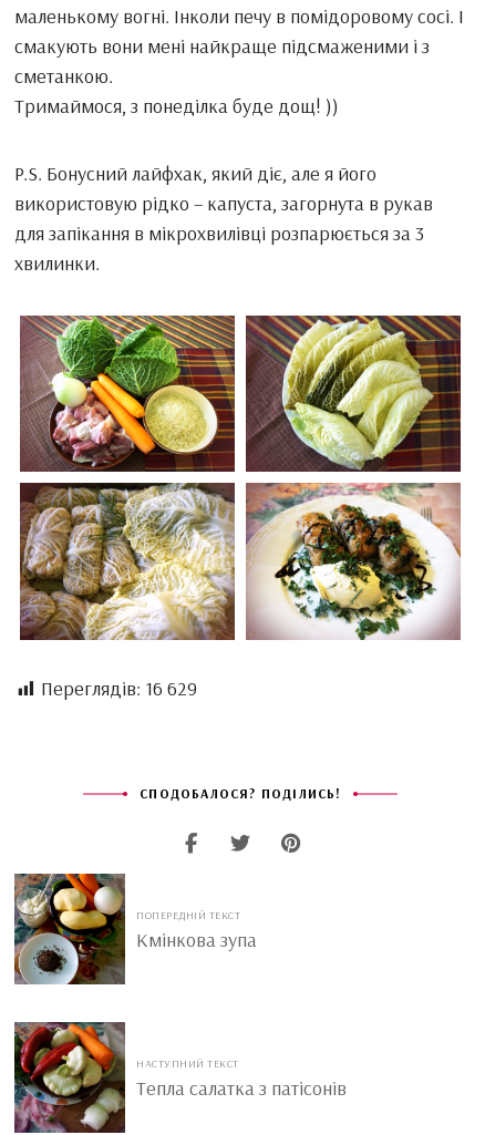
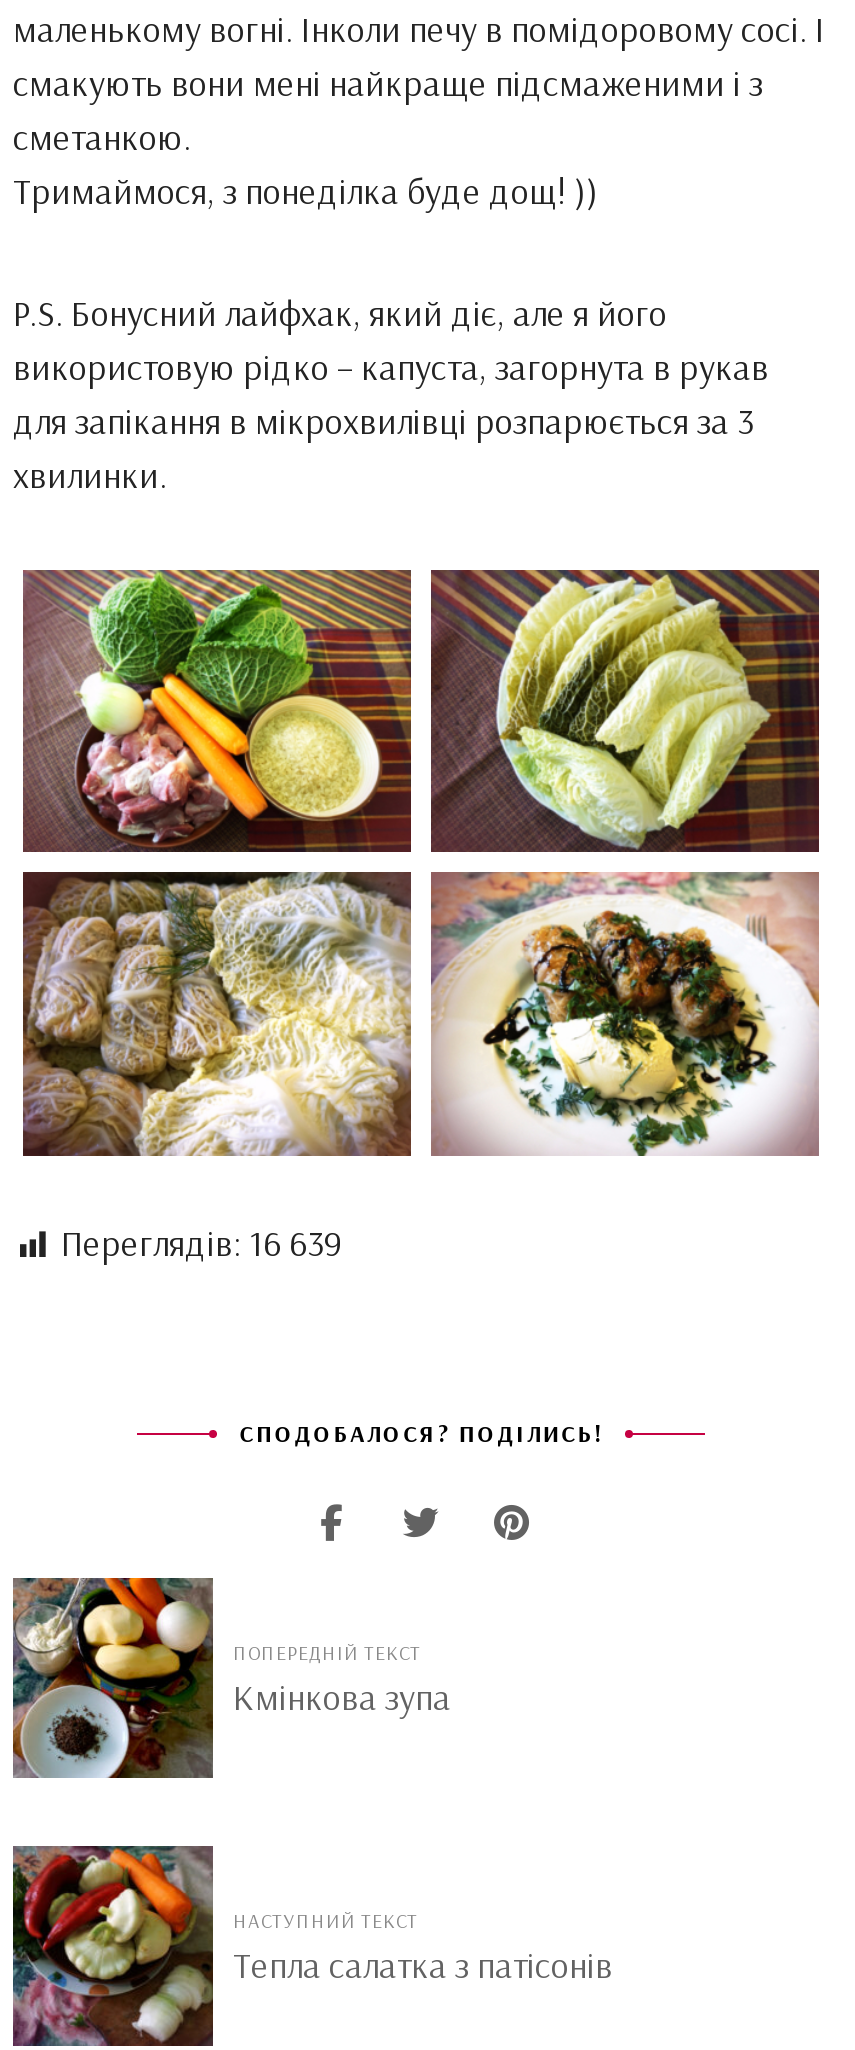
[41,676,197,701] Переглядів: 16 629 -> [61,1221,341,1267] Переглядів: 16 639

